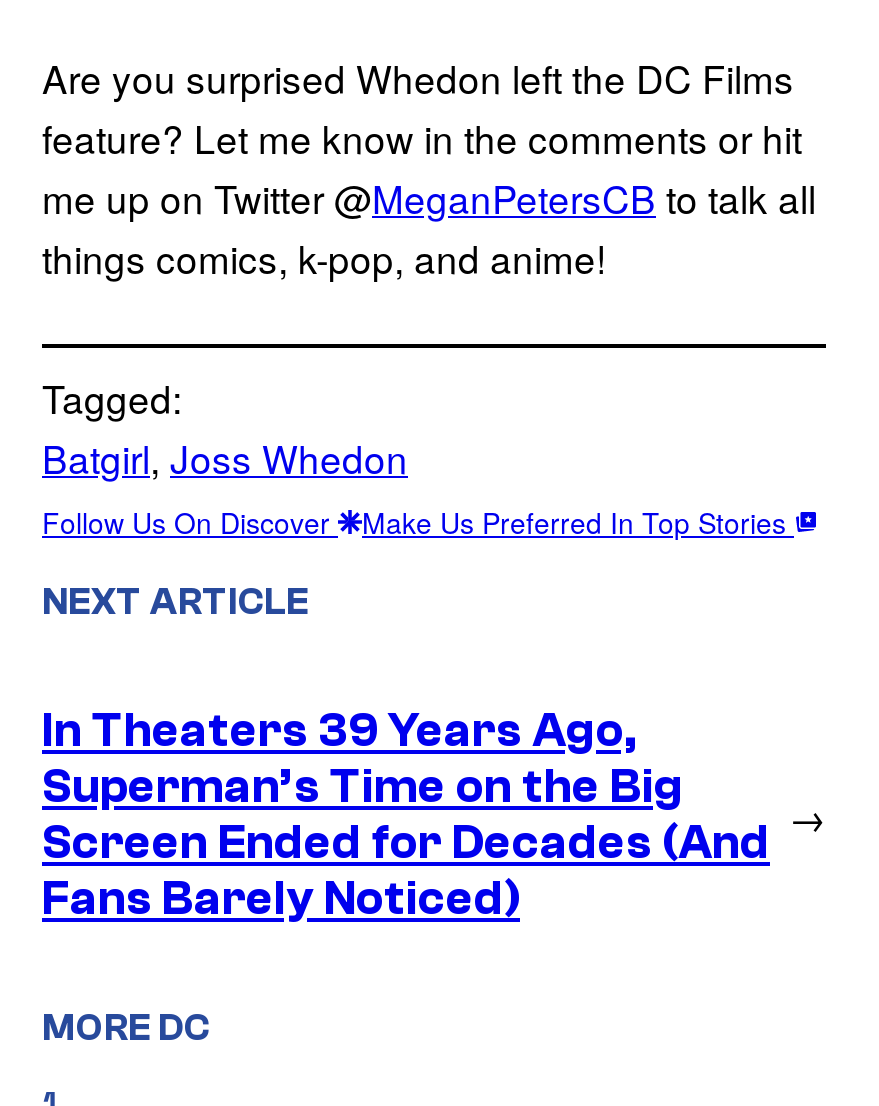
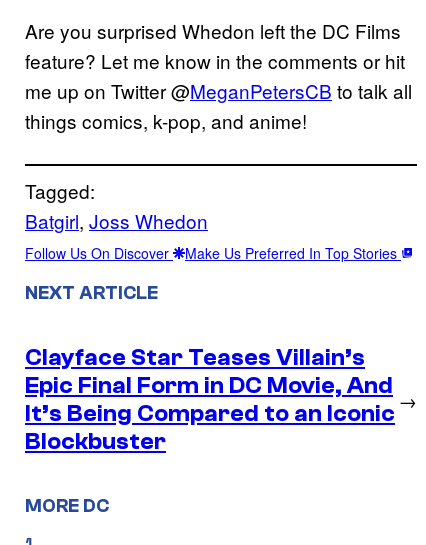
[42,703,770,925] In Theaters 39 Years Ago, | Superman’s Time on the Big | Screen Ended for Decades (And | Fans Barely Noticed) -> [25,343,395,454] Clayface Star Teases Villain’s | Epic Final Form in DC Movie, And | It’s Being Compared to an Iconic | Blockbuster

